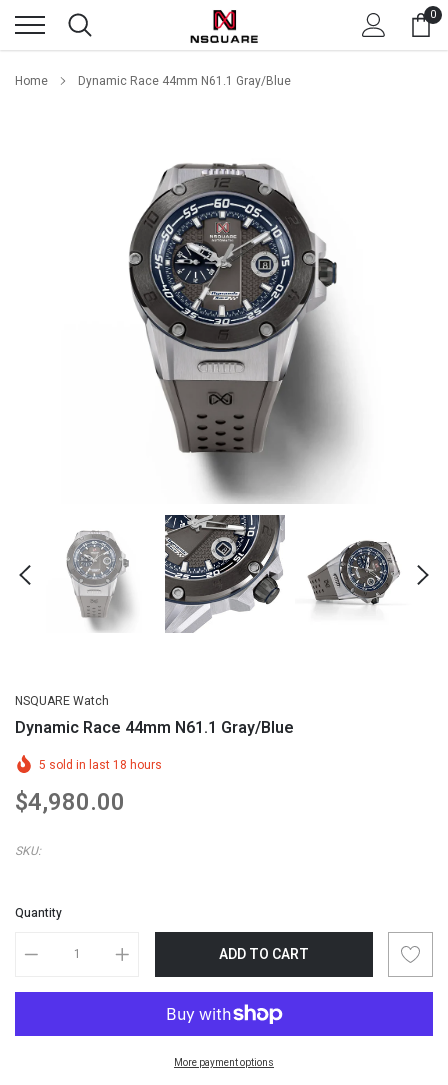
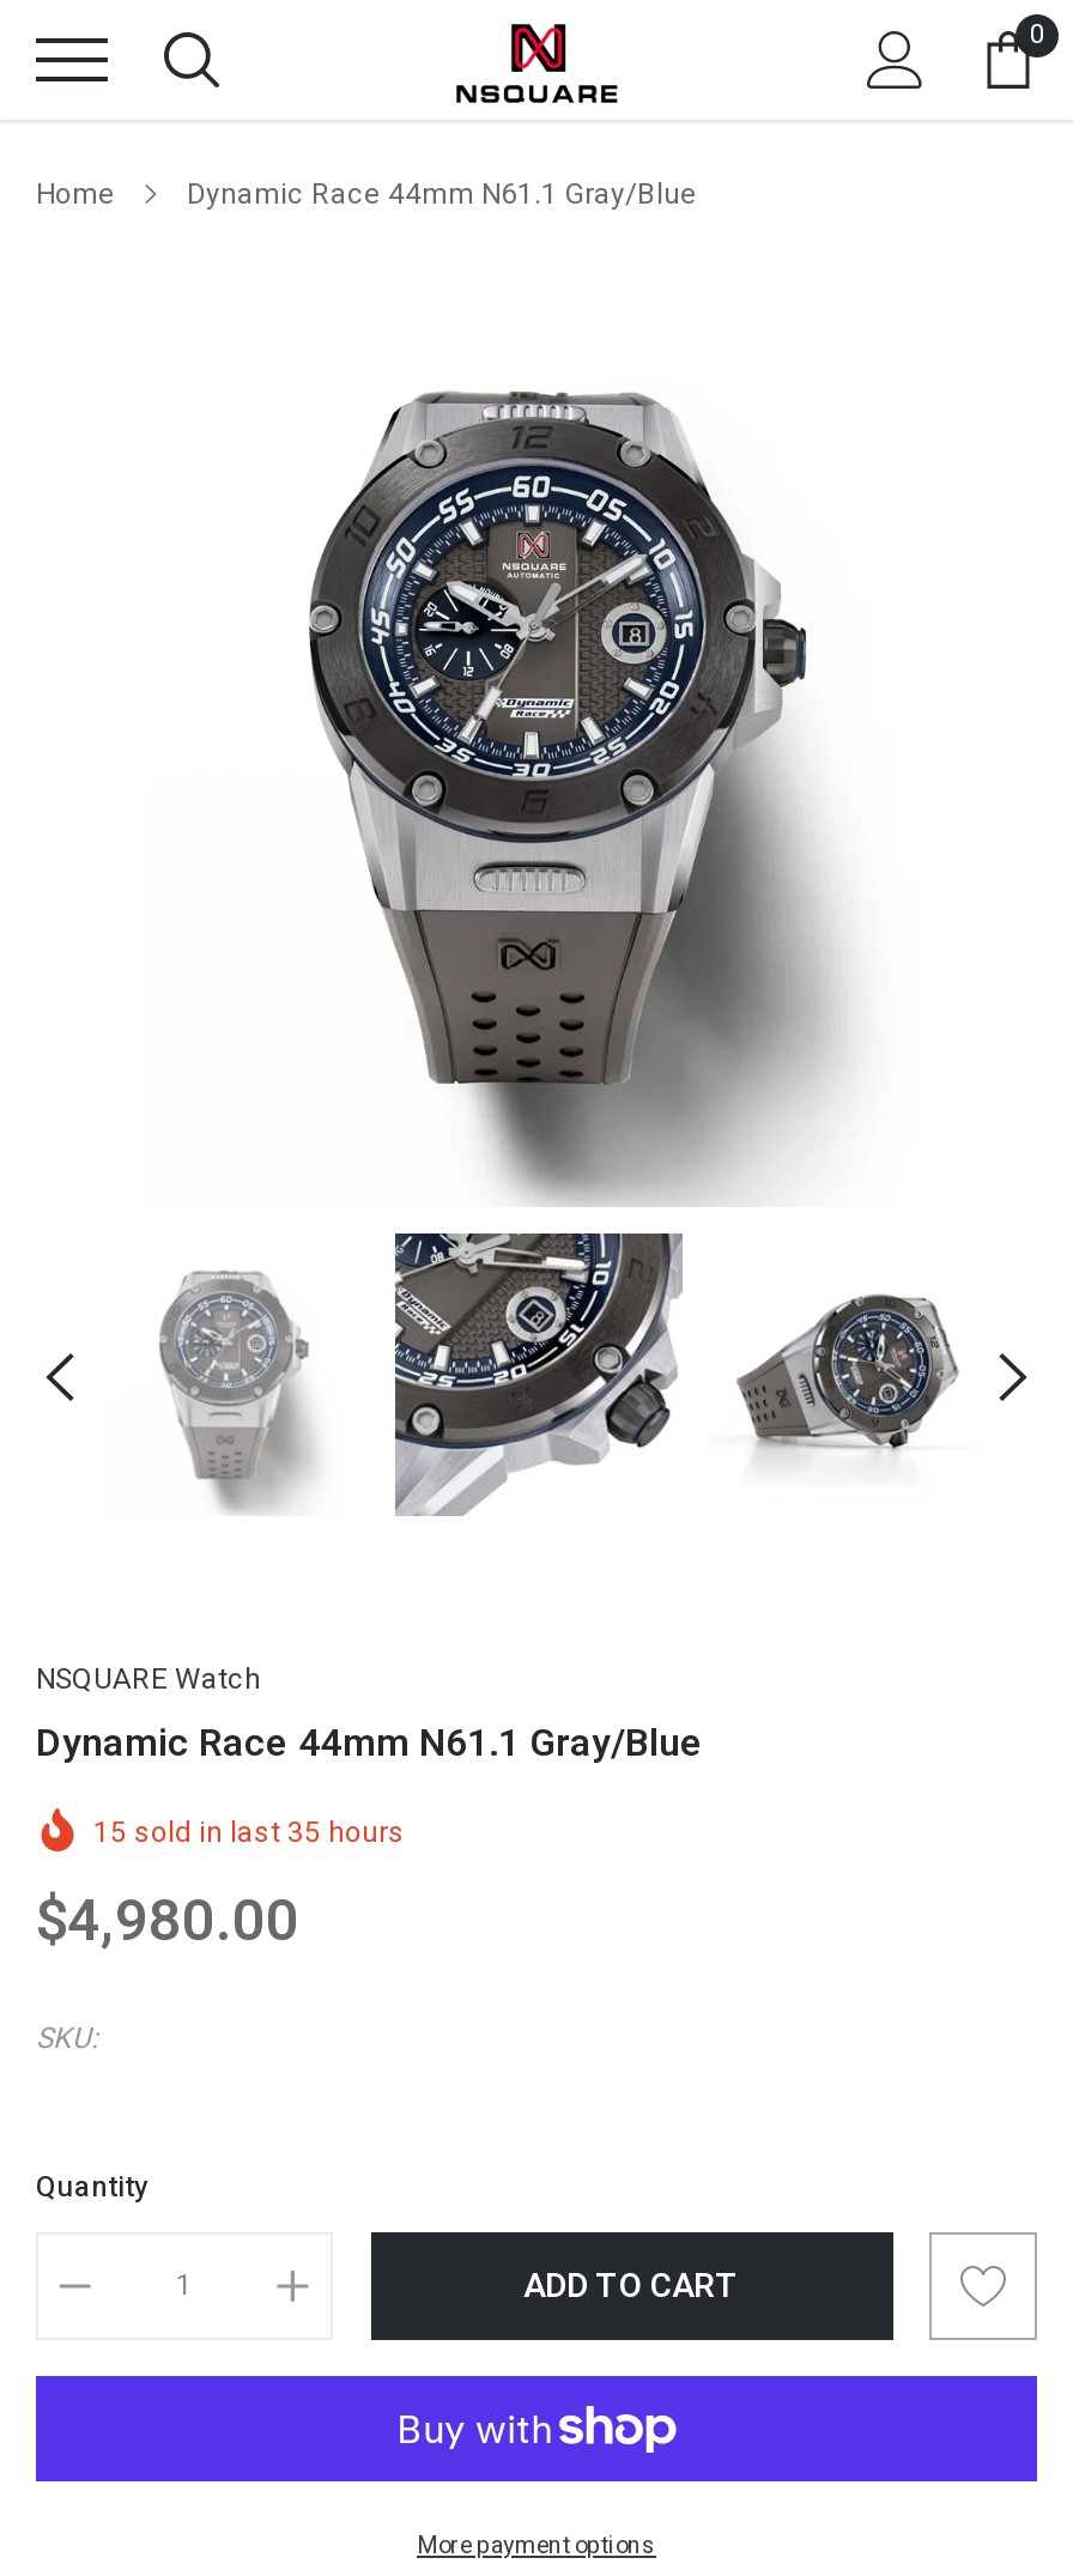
[39,756,162,774] 5 sold in last 18 hours -> [93,1810,405,1853] 15 sold in last 35 hours

